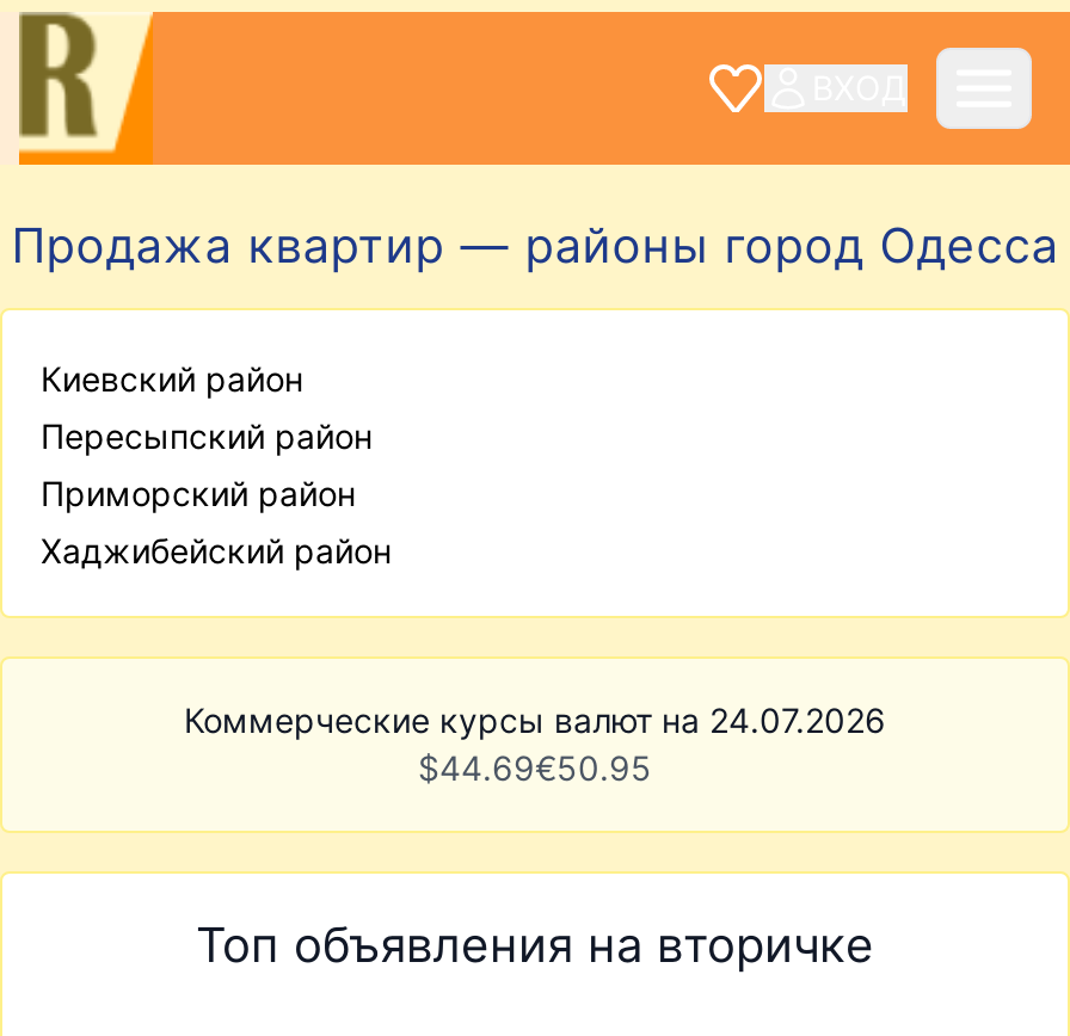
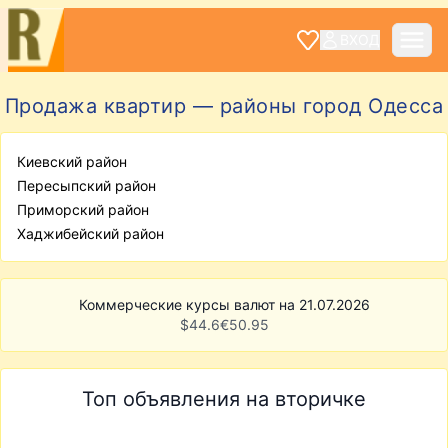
[184,699,886,740] Коммерческие курсы валют на 24.07.2026 -> [78,296,369,313] Коммерческие курсы валют на 21.07.2026
[418,747,652,788] $44.69€50.95 -> [179,316,268,333] $44.6€50.95

